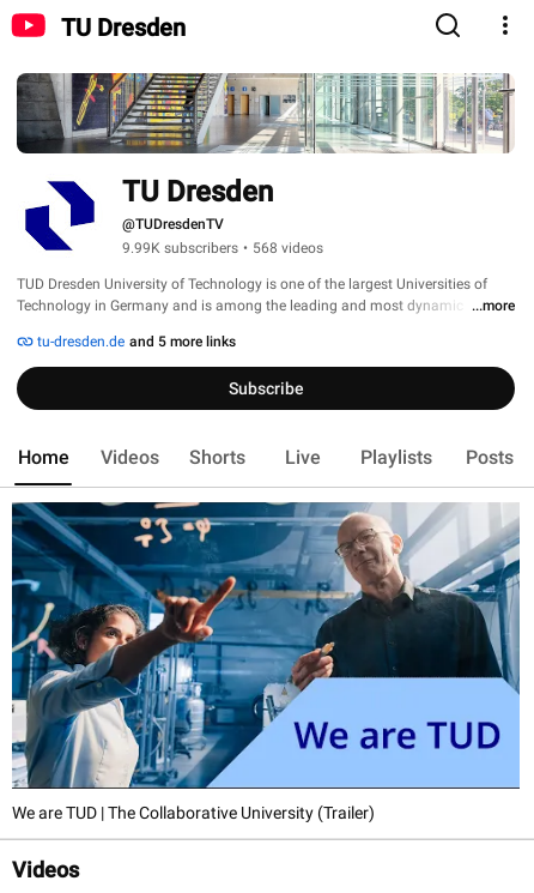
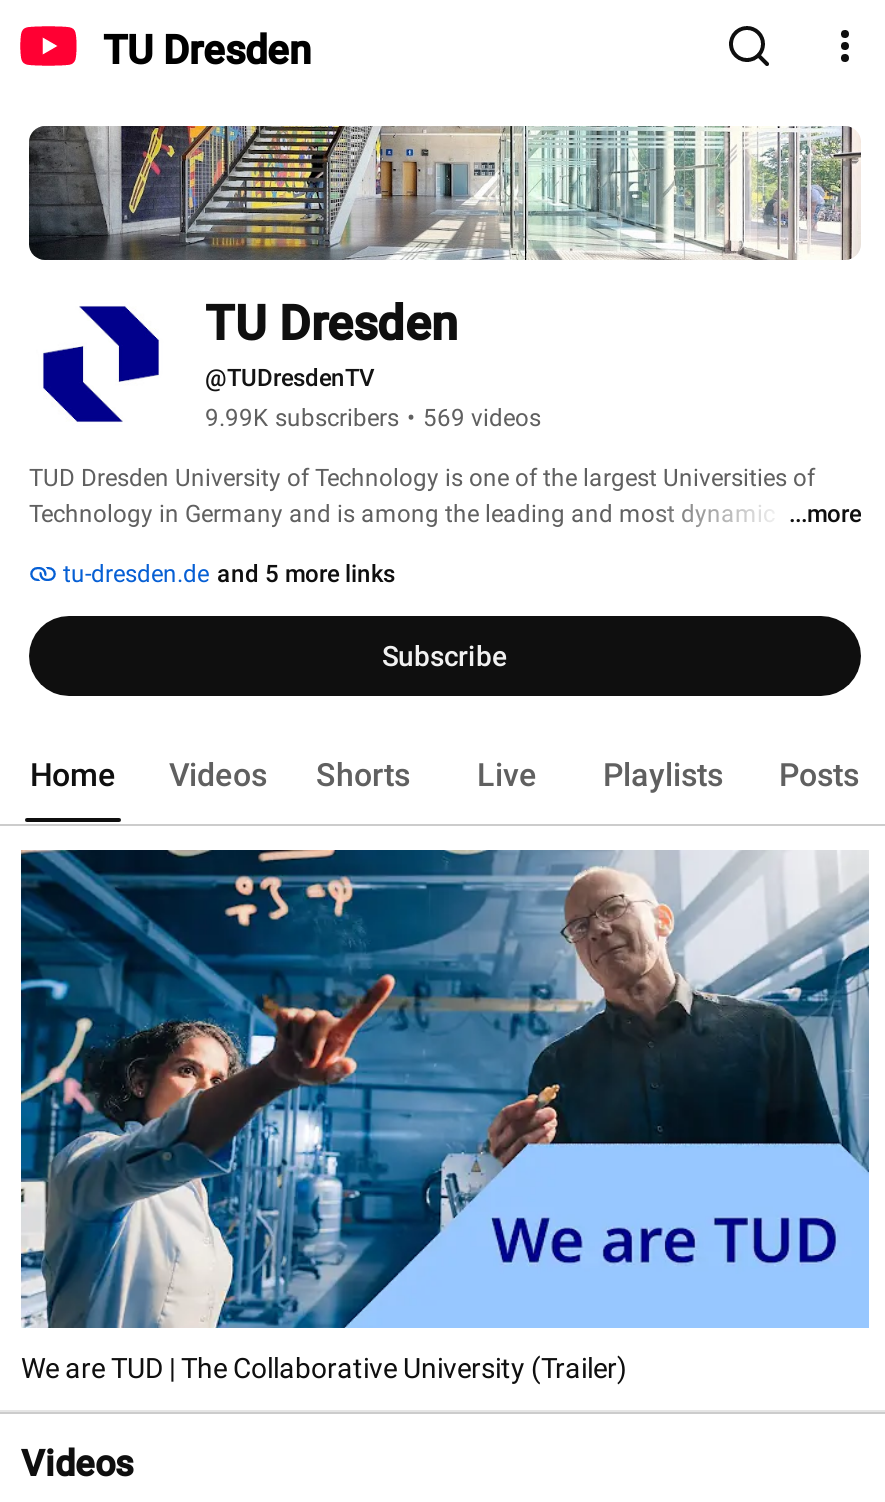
[122,240,323,257] 9.99K subscribers • 568 videos -> [205,404,541,432] 9.99K subscribers • 569 videos

